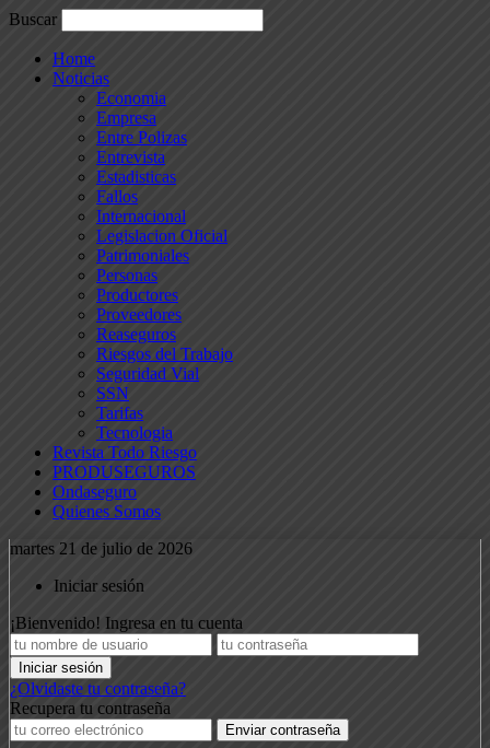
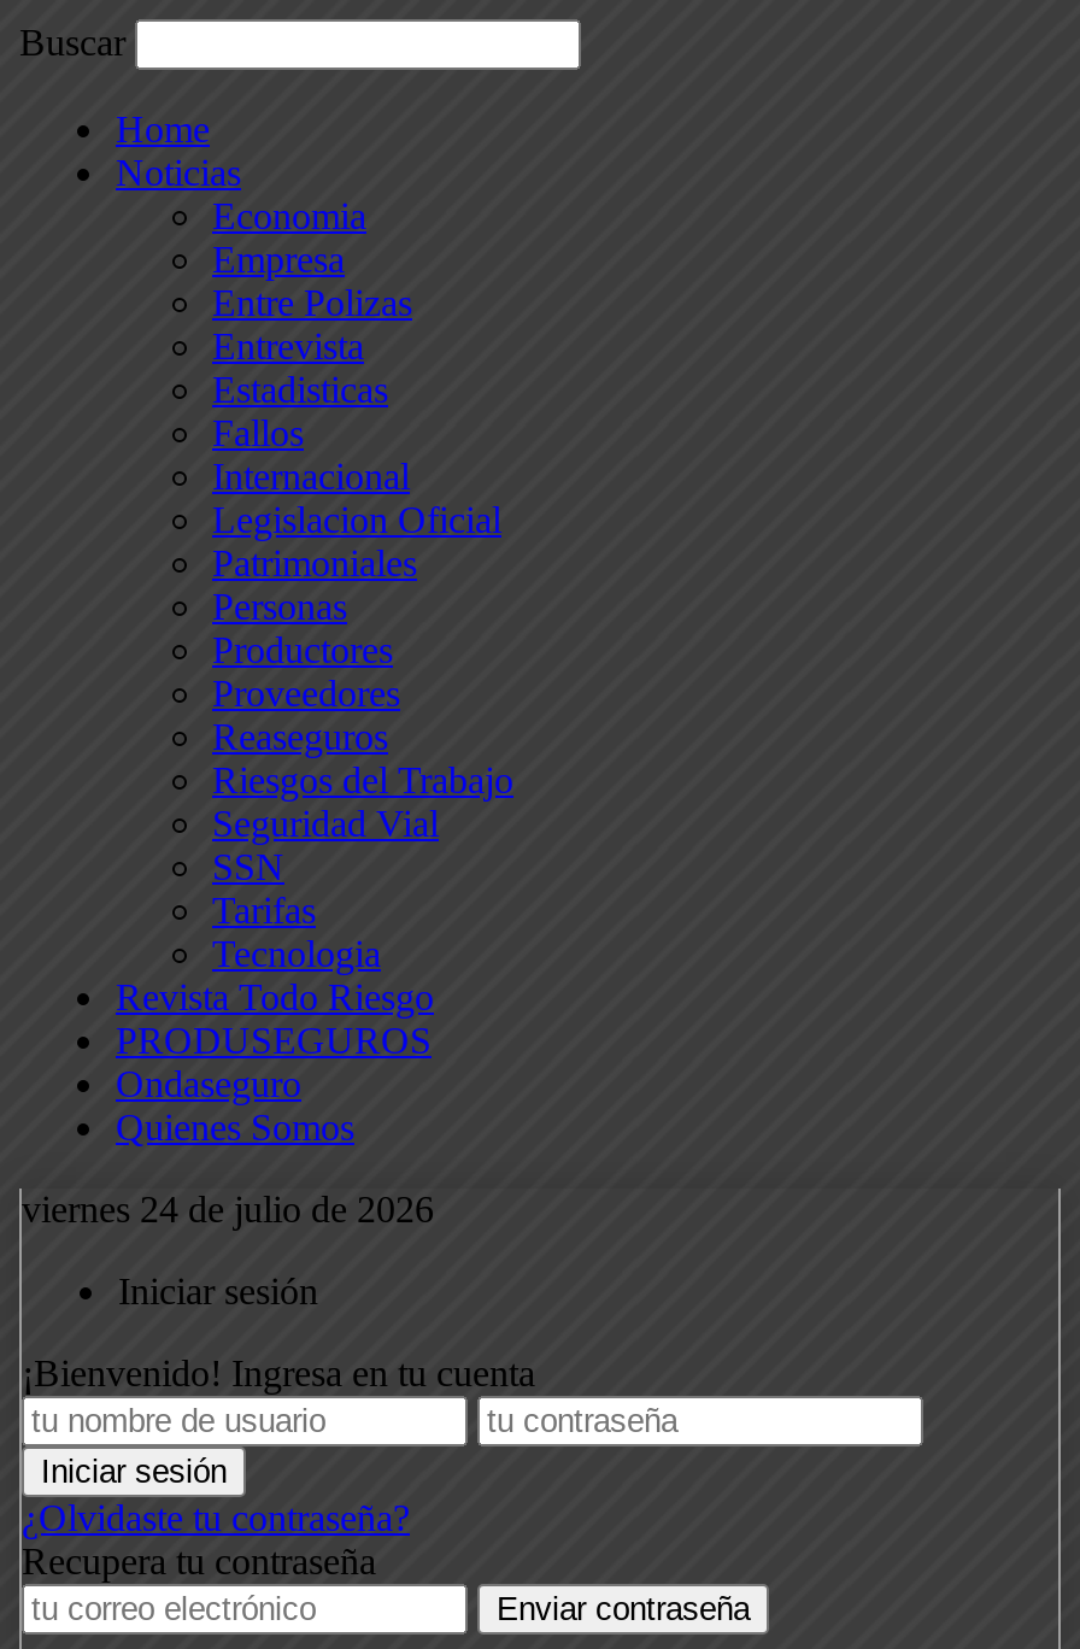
[10,539,192,558] martes 21 de julio de 2026 -> [22,1189,434,1230] viernes 24 de julio de 2026

